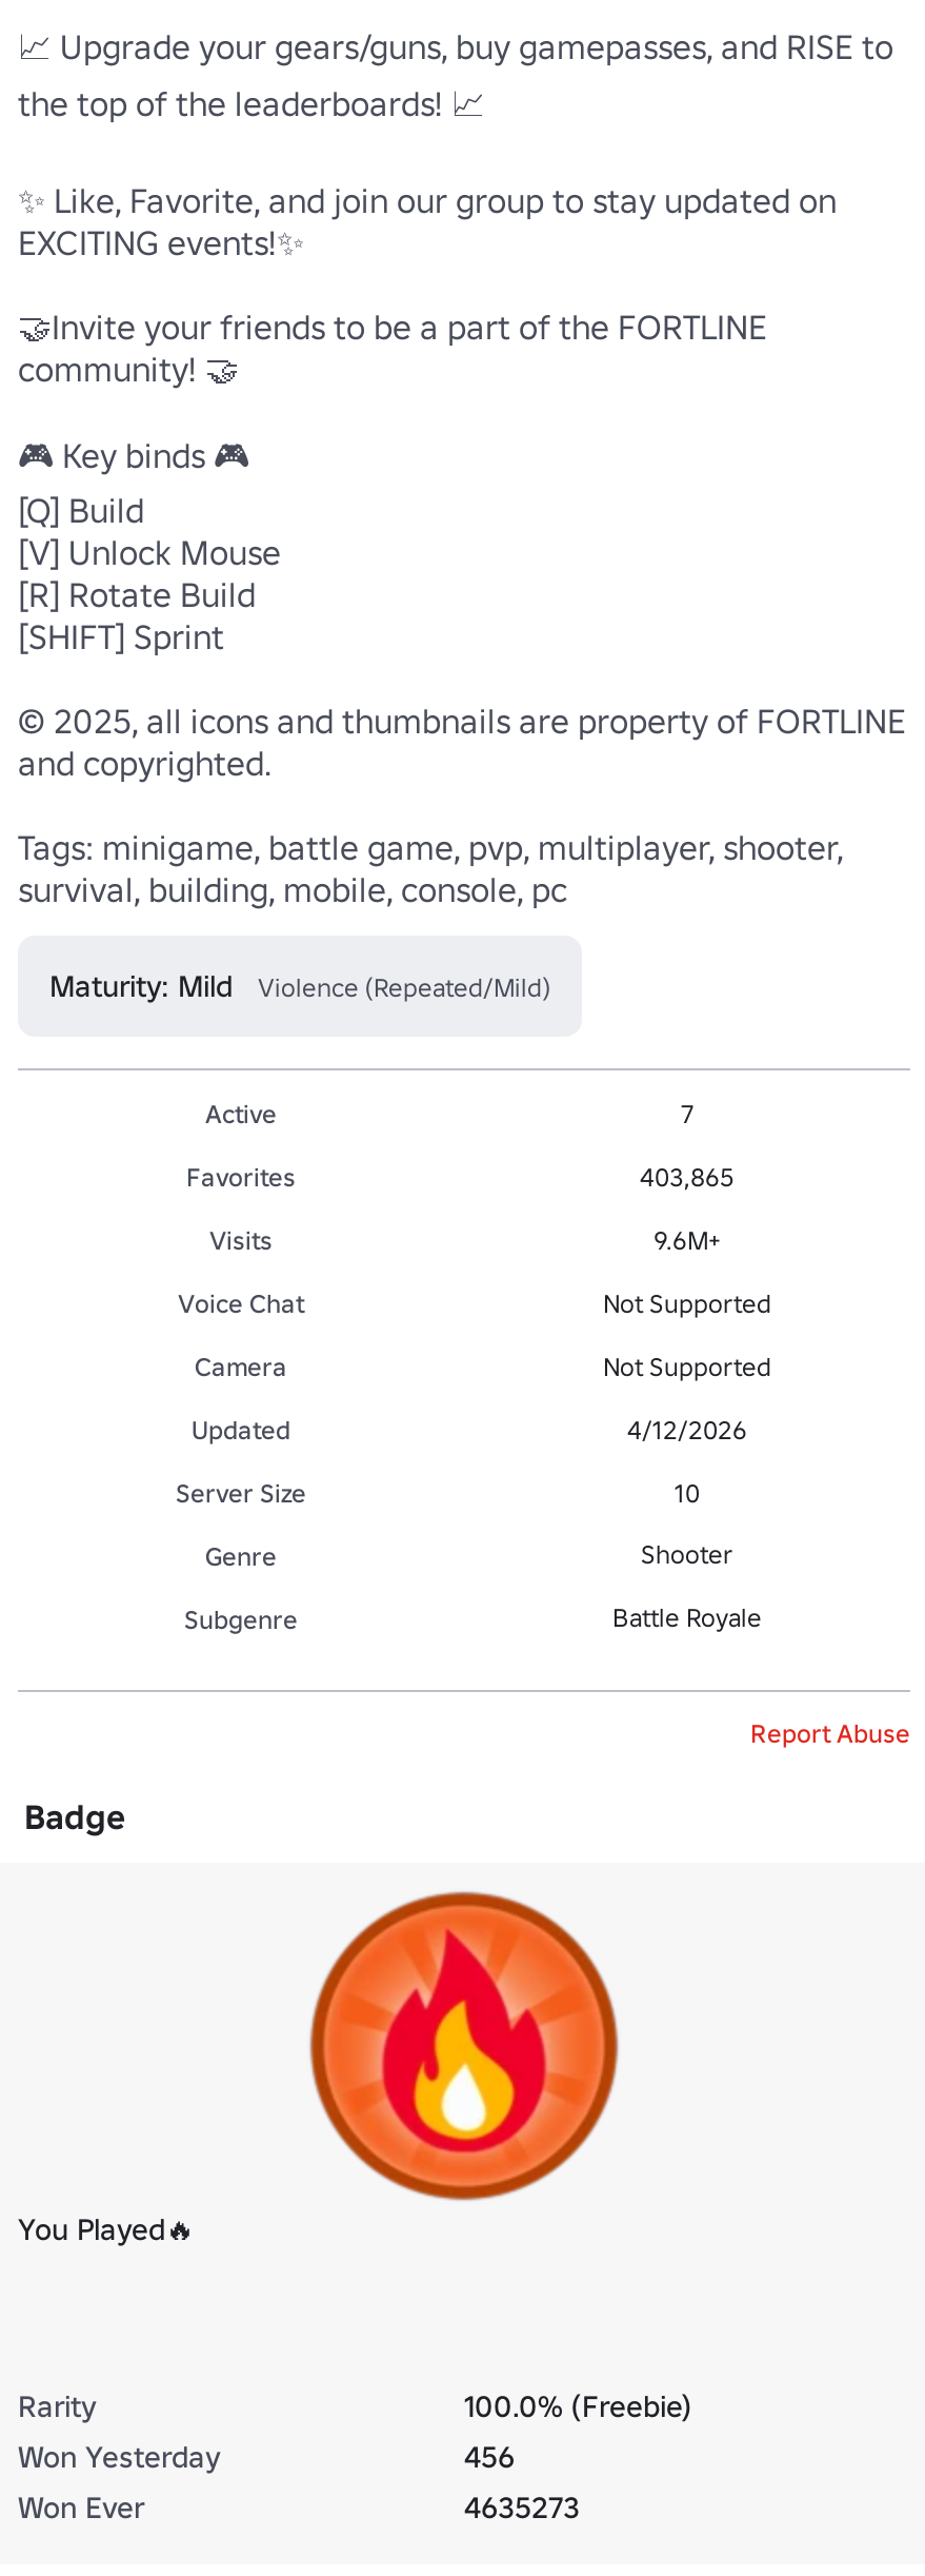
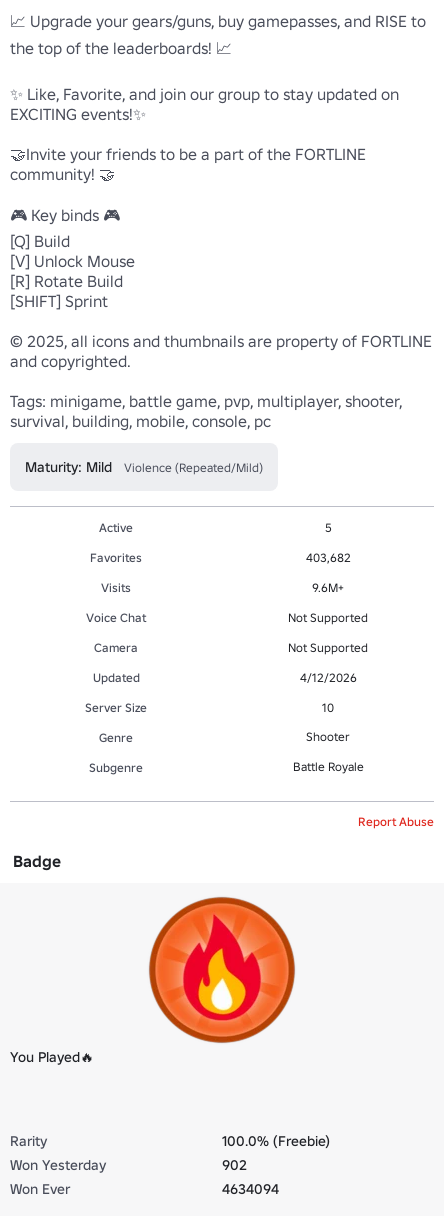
[681,1097,693,1128] 7 -> [324,519,331,534] 5
[640,1160,735,1192] 403,865 -> [305,549,350,564] 403,682
[464,2437,515,2475] 456 -> [222,1155,247,1173] 902
[464,2487,580,2525] 4635273 -> [222,1179,279,1197] 4634094

